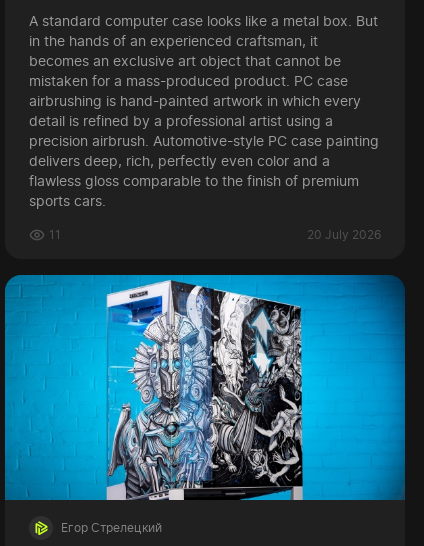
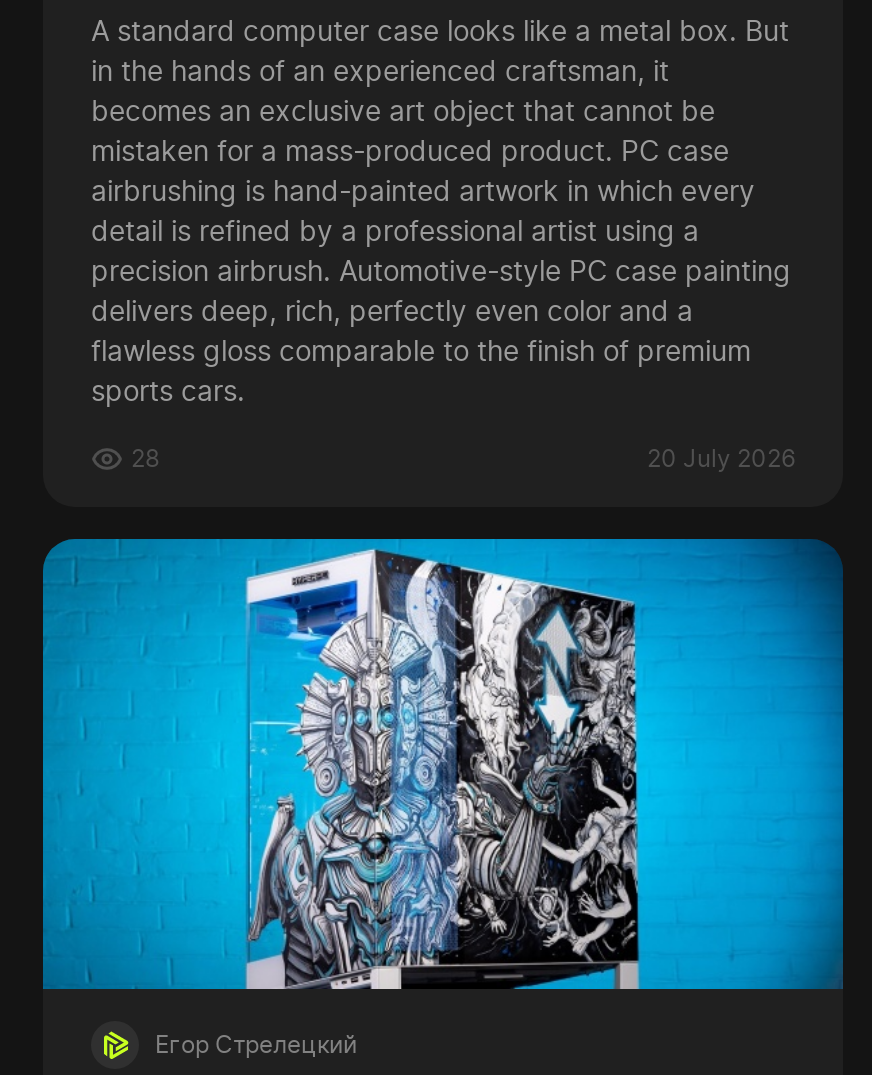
[49,227,61,242] 11 -> [131,443,159,473] 28

